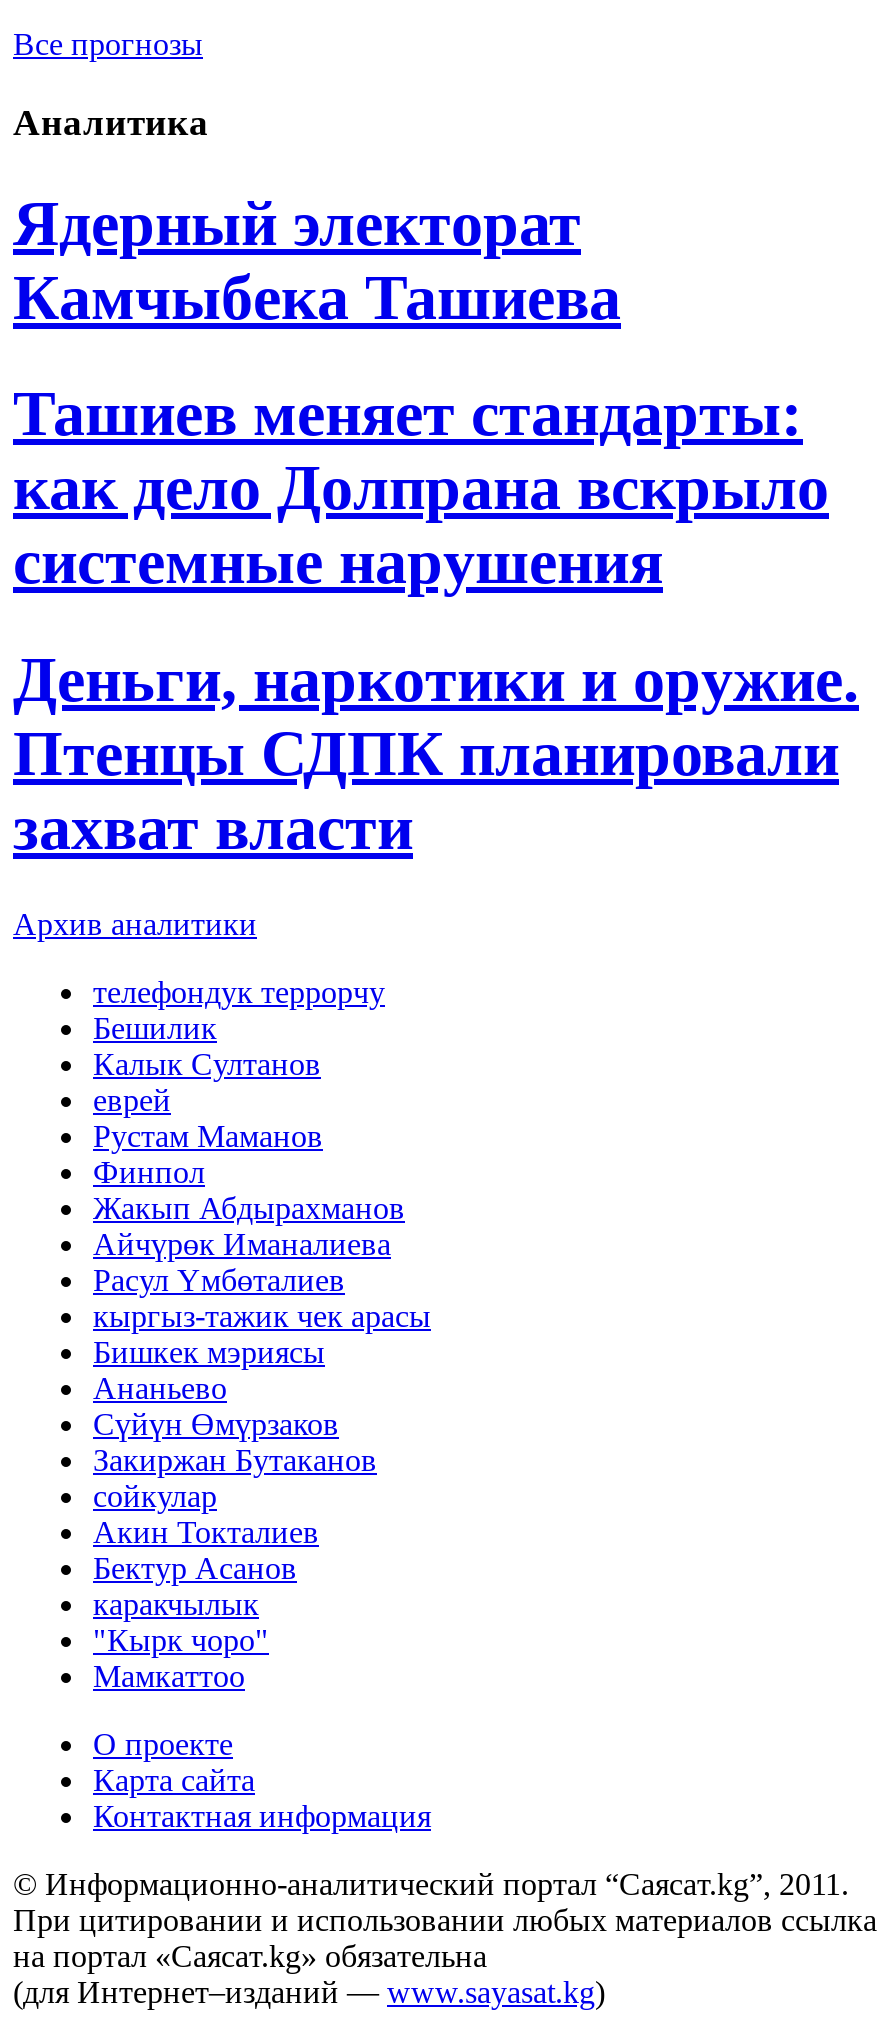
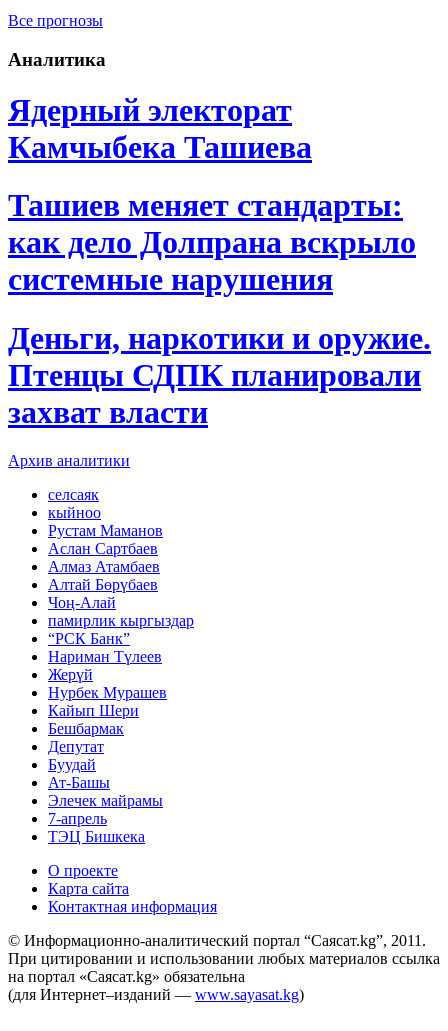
[93,976,385,1118] телефондук террорчу | Бешилик | Калык Султанов | еврей -> [48,486,101,521] селсаяк | кыйноо
moved [93,1120,323,1154] -> [48,522,163,539]: Рустам Маманов
[93,1156,431,1694] Финпол | Жакып Абдырахманов | Айчүрөк Иманалиева | Расул Үмбөталиев | кыргыз-тажик чек арасы | Бишкек мэриясы | Ананьево | Сүйүн Өмүрзаков | Закиржан Бутаканов | сойкулар | Акин Токталиев | Бектур Асанов | каракчылык | "Кырк чоро" | Мамкаттоо -> [48,540,194,845] Аслан Сартбаев | Алмаз Атамбаев | Алтай Бөрүбаев | Чоң-Алай | памирлик кыргыздар | “РСК Банк” | Нариман Түлеев | Жерүй | Нурбек Мурашев | Кайып Шери | Бешбармак | Депутат | Буудай | Ат-Башы | Элечек майрамы | 7-апрель | ТЭЦ Бишкека

